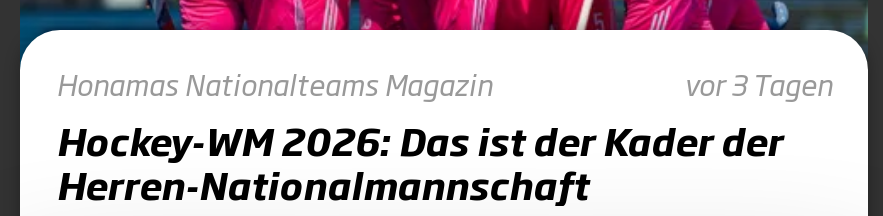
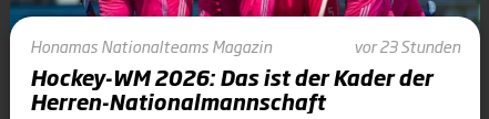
[684,62,832,104] vor 3 Tagen -> [354,34,460,57] vor 23 Stunden

